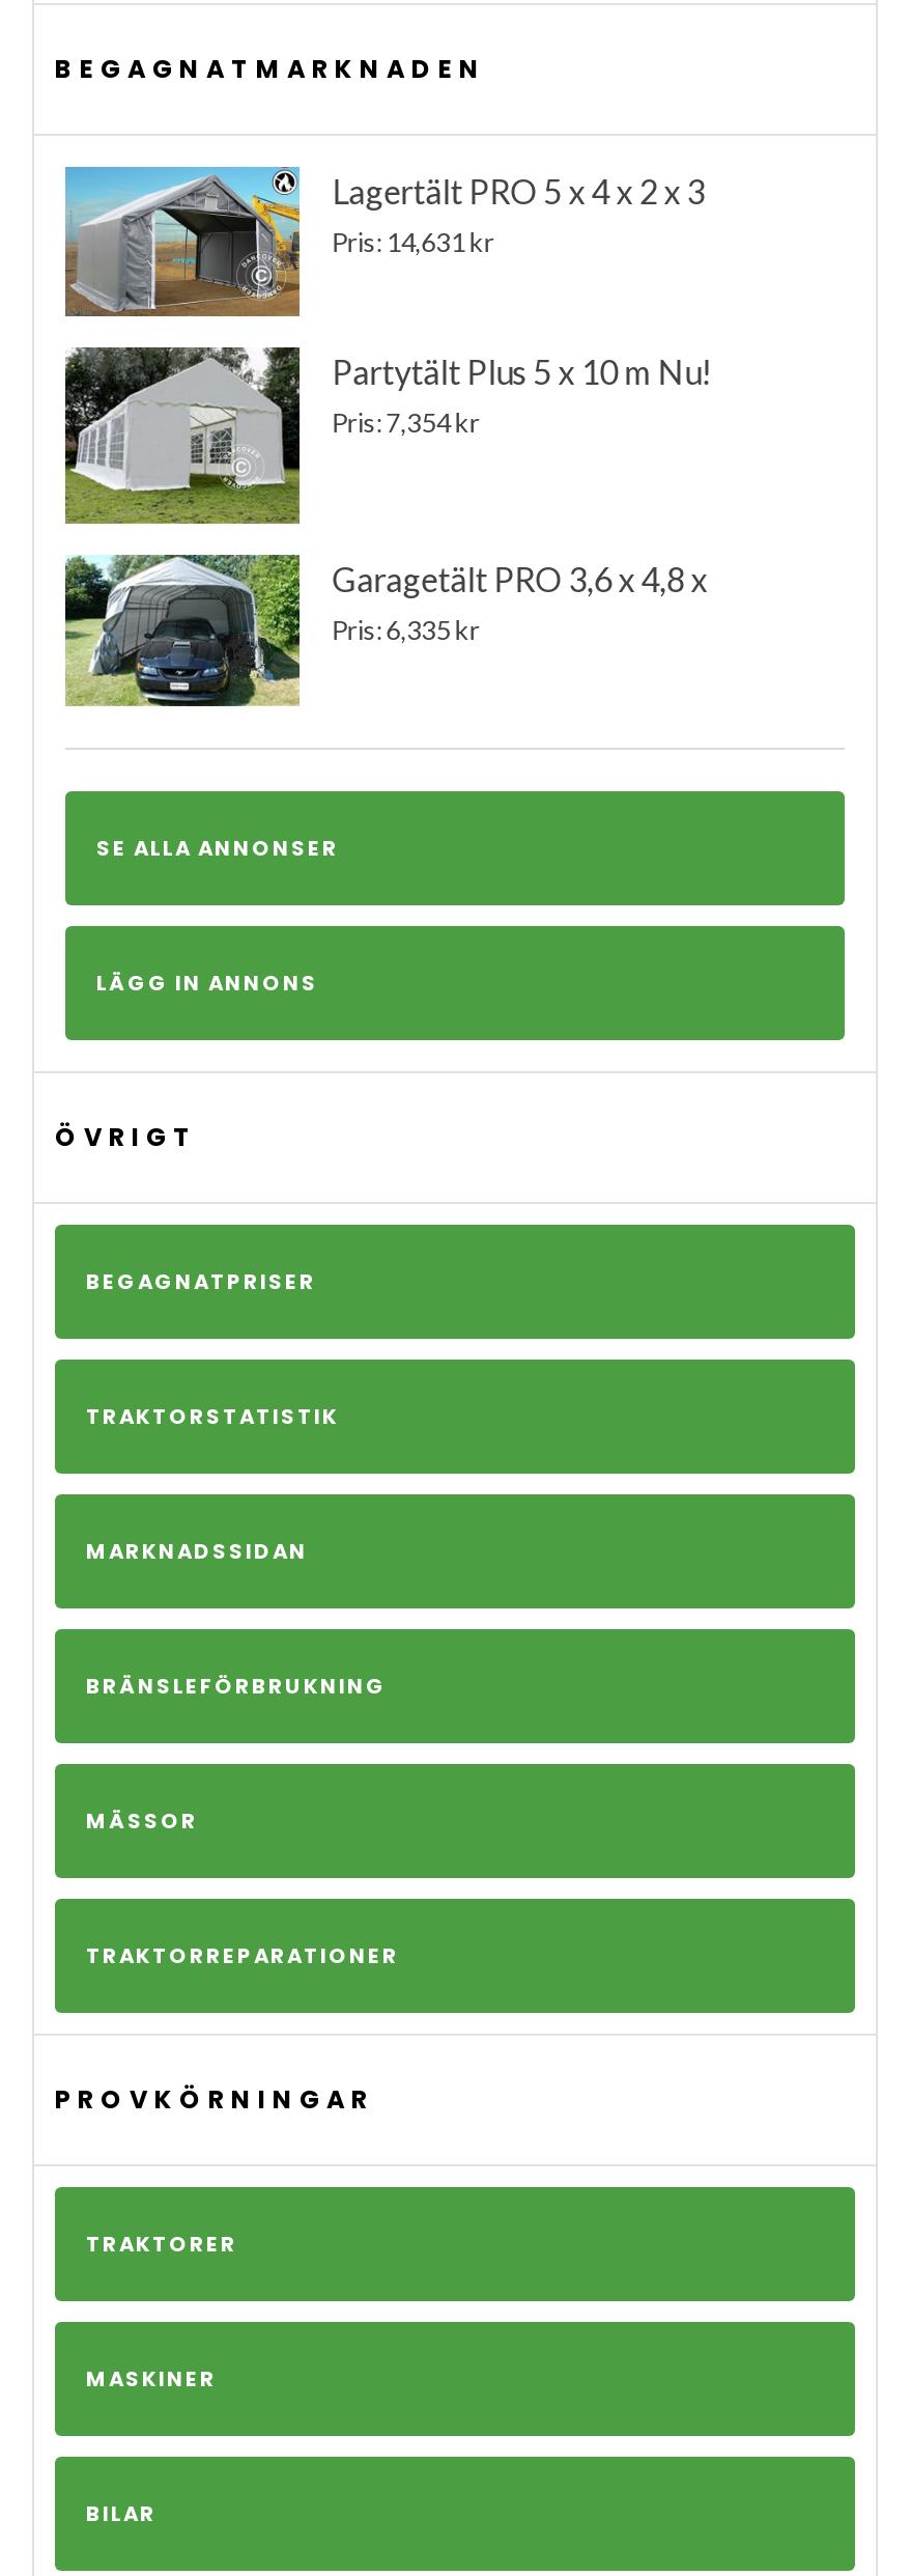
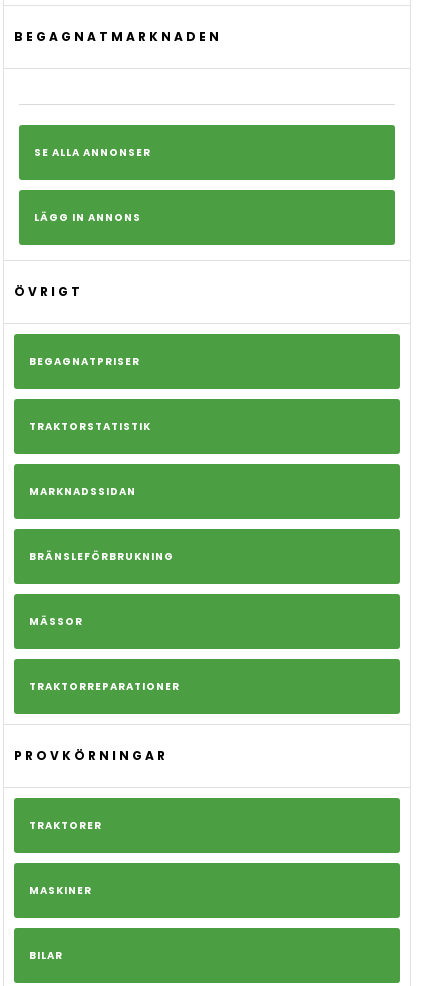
[63,165,712,439] [image] | Lagertält PRO 5 x 4 x 2 x 3 | Pris: 14,631 kr | Partytält Plus 5 x 10 m Nu! | Pris: 7,354 kr -> none
[63,345,707,645] [image] | Garagetält PRO 3,6 x 4,8 x | Pris: 6,335 kr -> none
[63,553,302,708] [image] -> none

